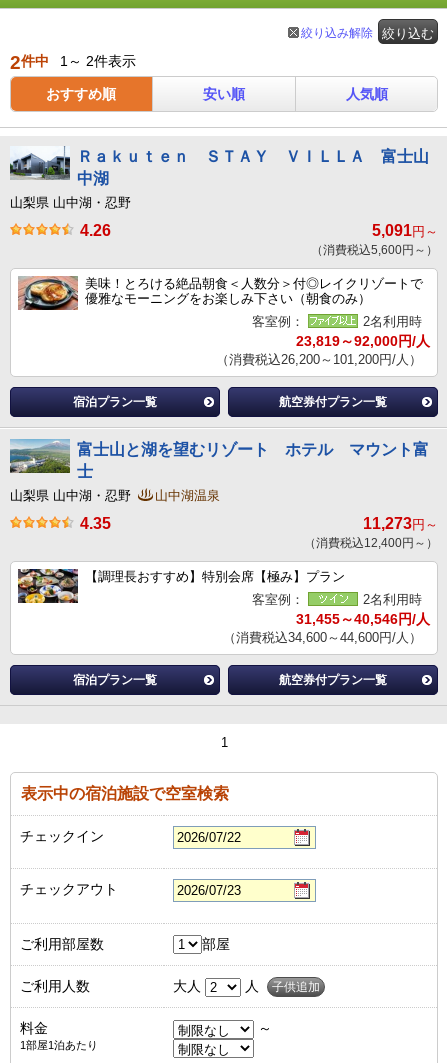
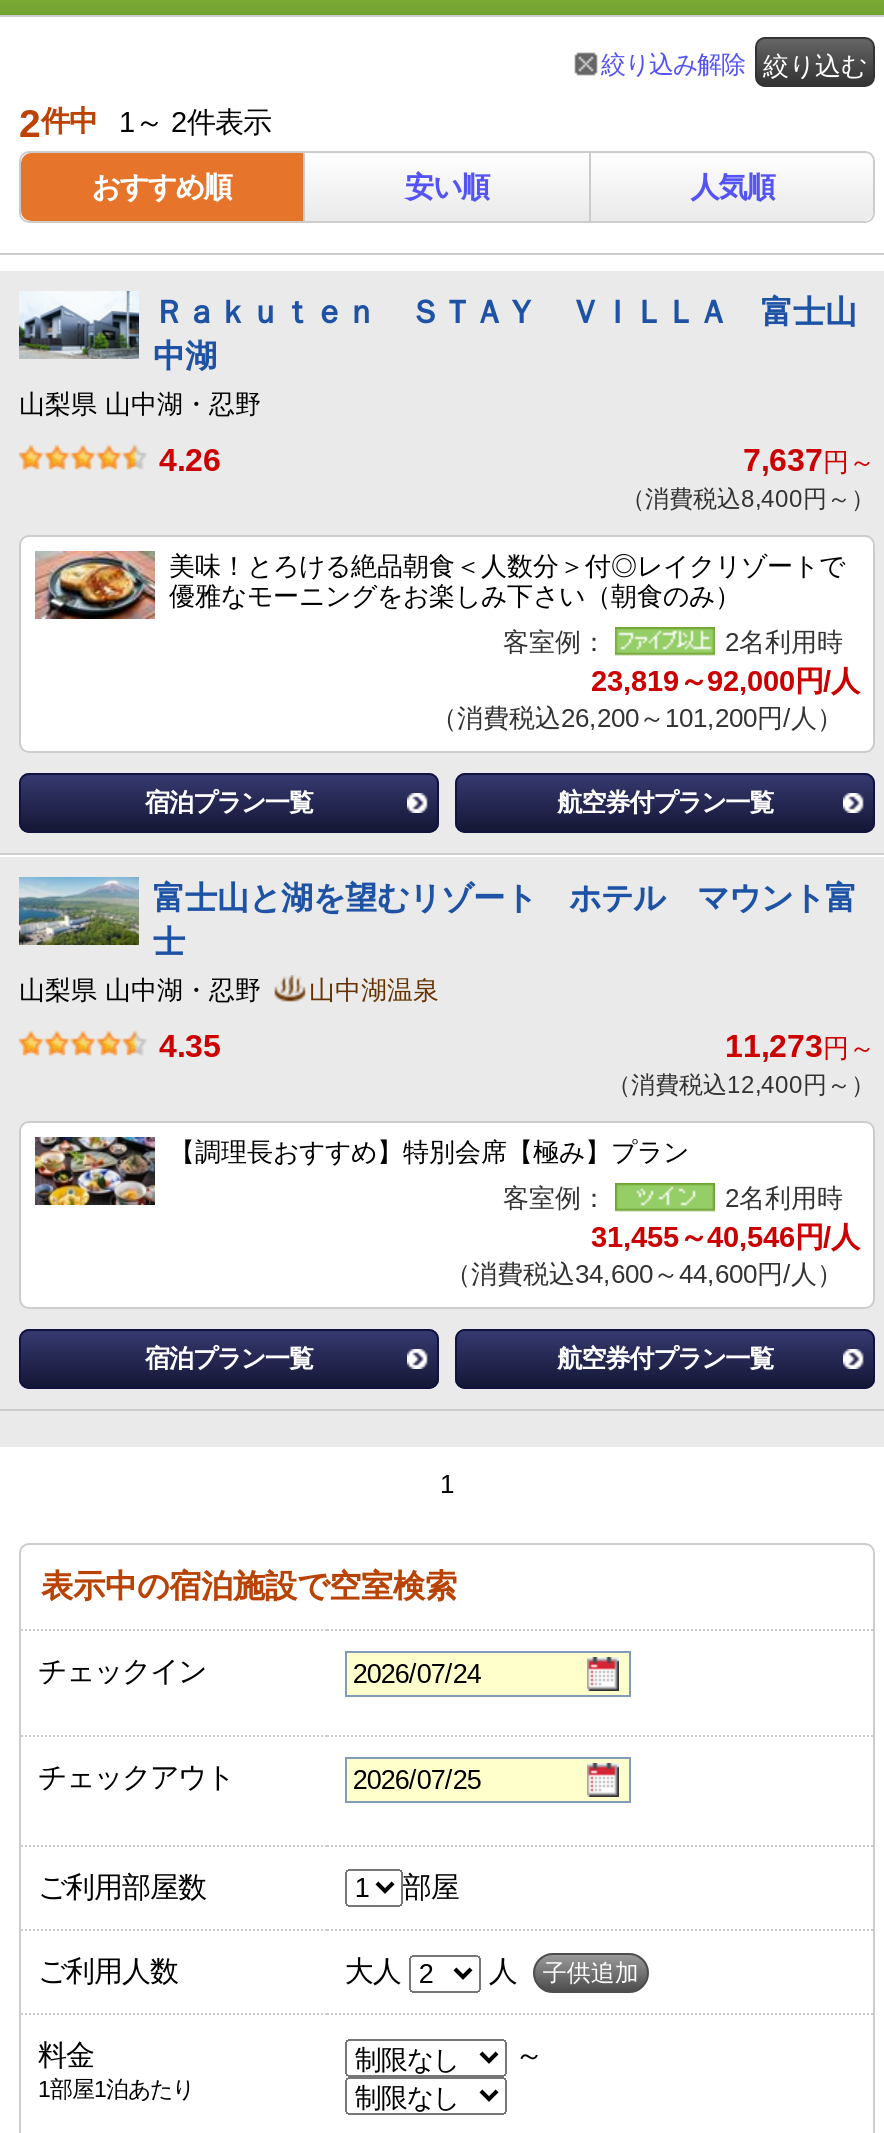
[372,222,438,239] 5,091円～ -> [743,443,875,477] 7,637円～
[311,243,438,257] （消費税込5,600円～） -> [621,485,875,513] （消費税込8,400円～）

